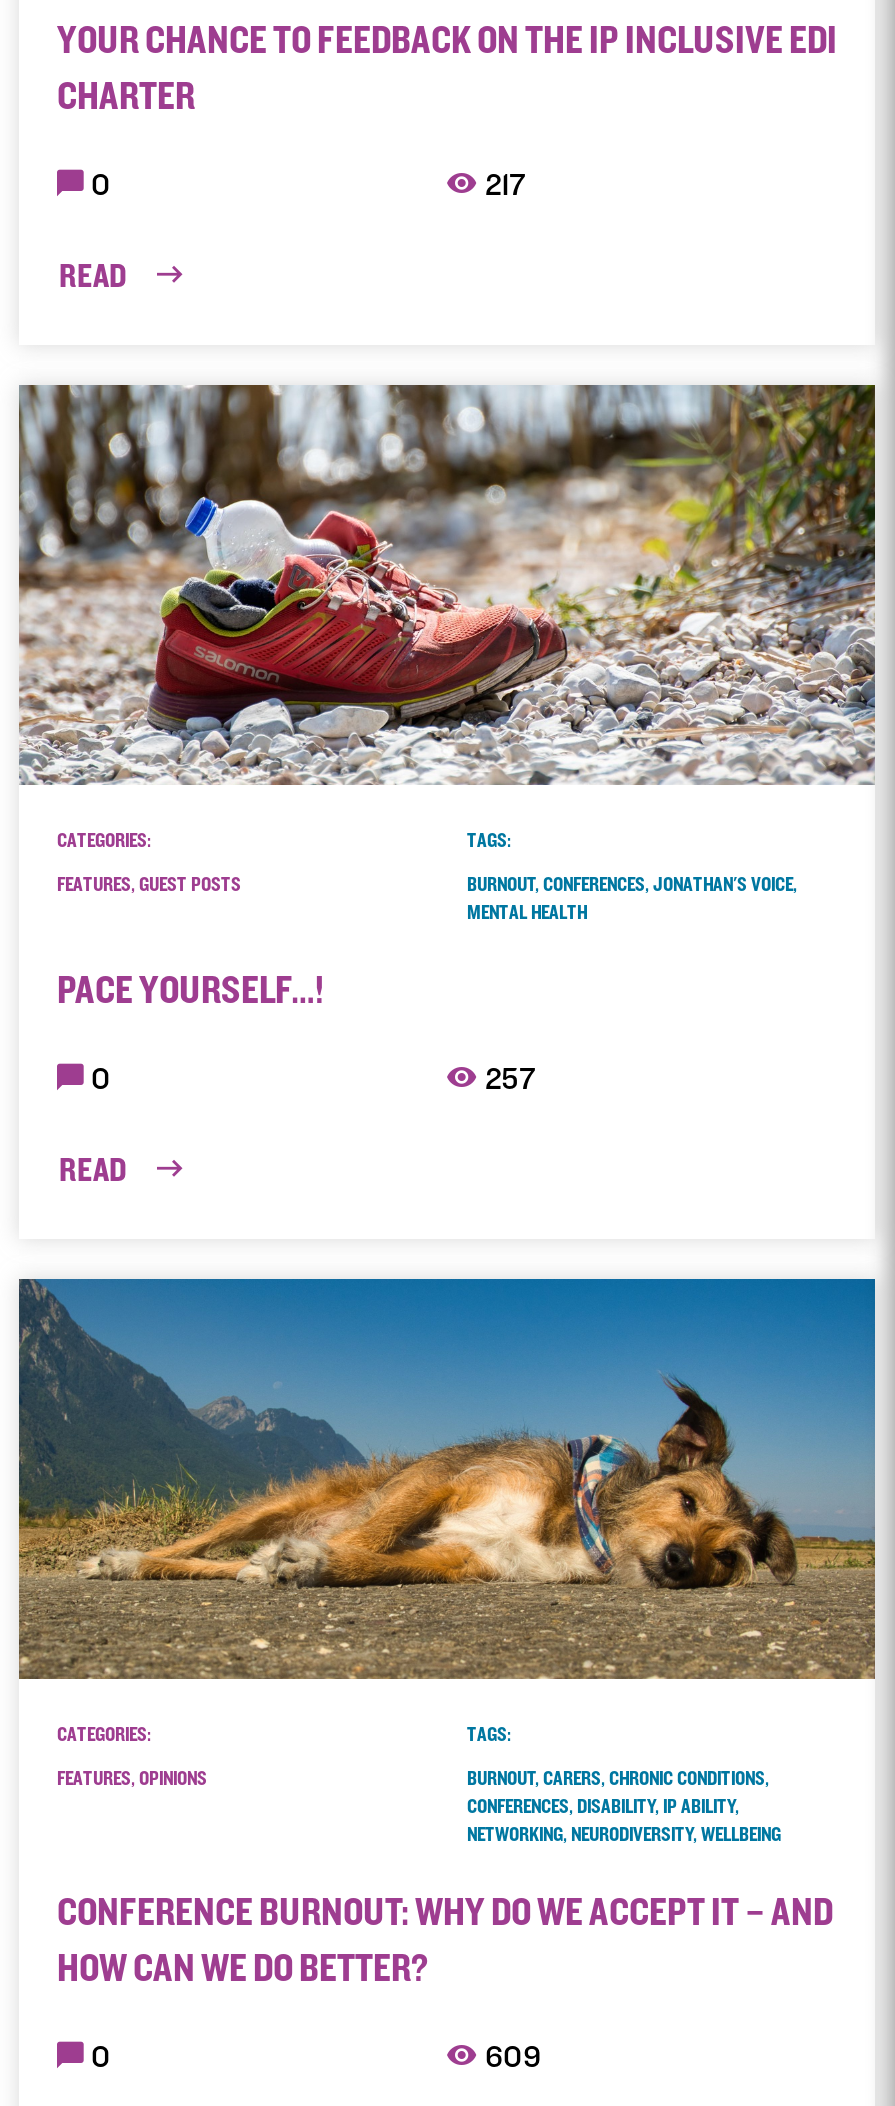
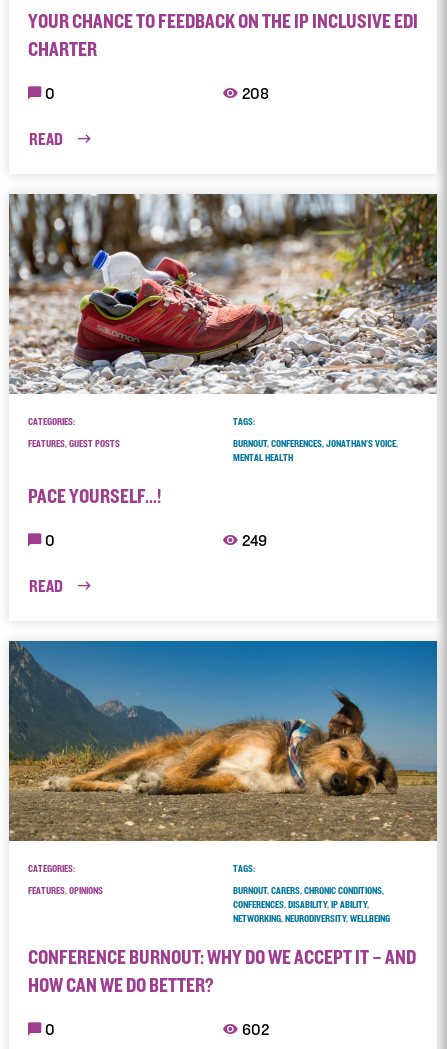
[477,169,525,201] 217 -> [238,86,269,102] 208
[477,1063,535,1095] 257 -> [238,533,267,549] 249
[477,2041,541,2073] 609 -> [238,1022,269,1038] 602

